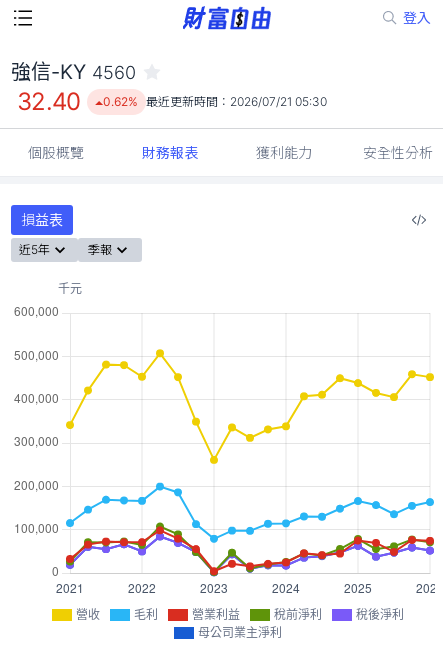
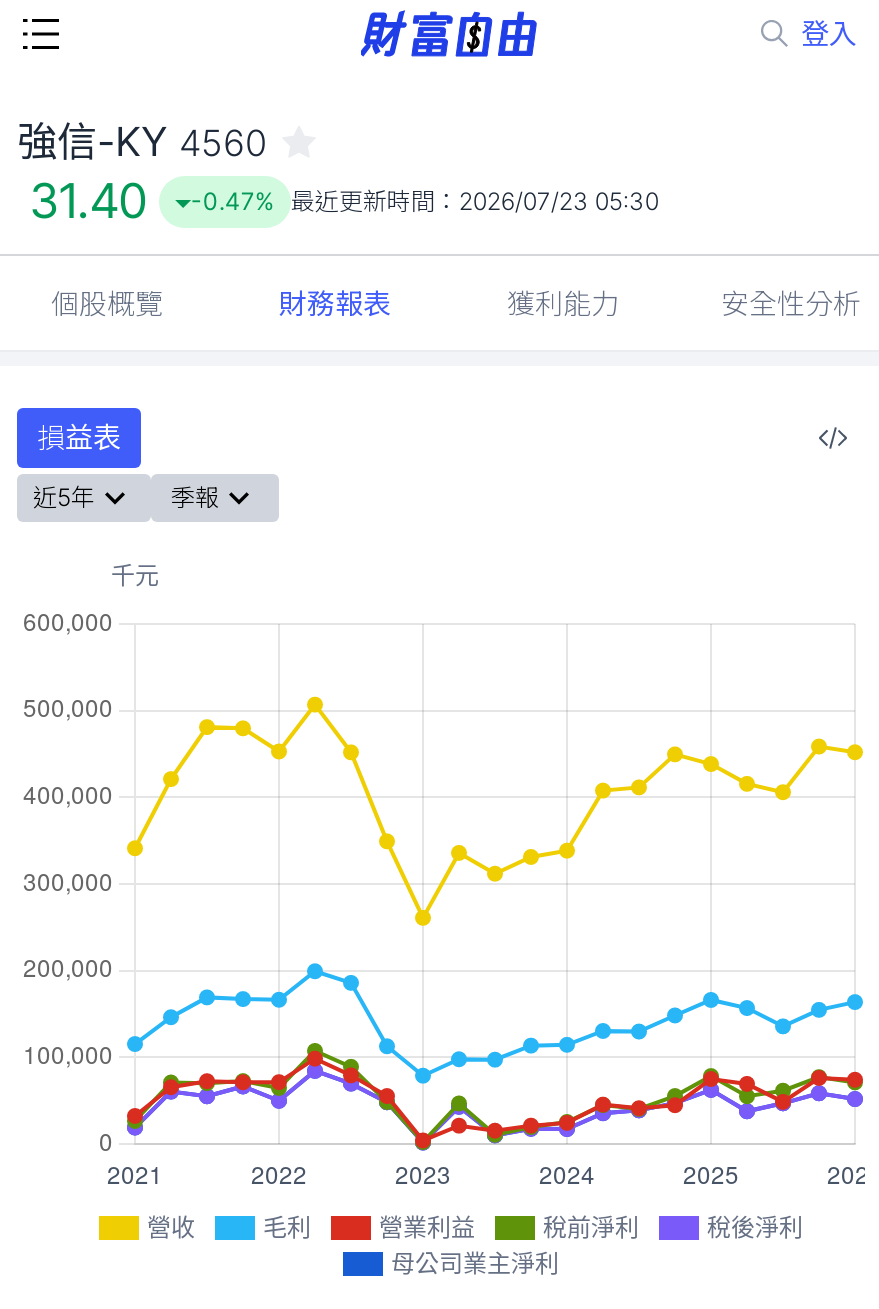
[17,87,81,116] 32.40 -> [29,172,147,230] 31.40
[103,94,327,109] 0.62% 最近更新時間：2026/07/21 05:30 -> [191,186,659,216] -0.47% 最近更新時間：2026/07/23 05:30

